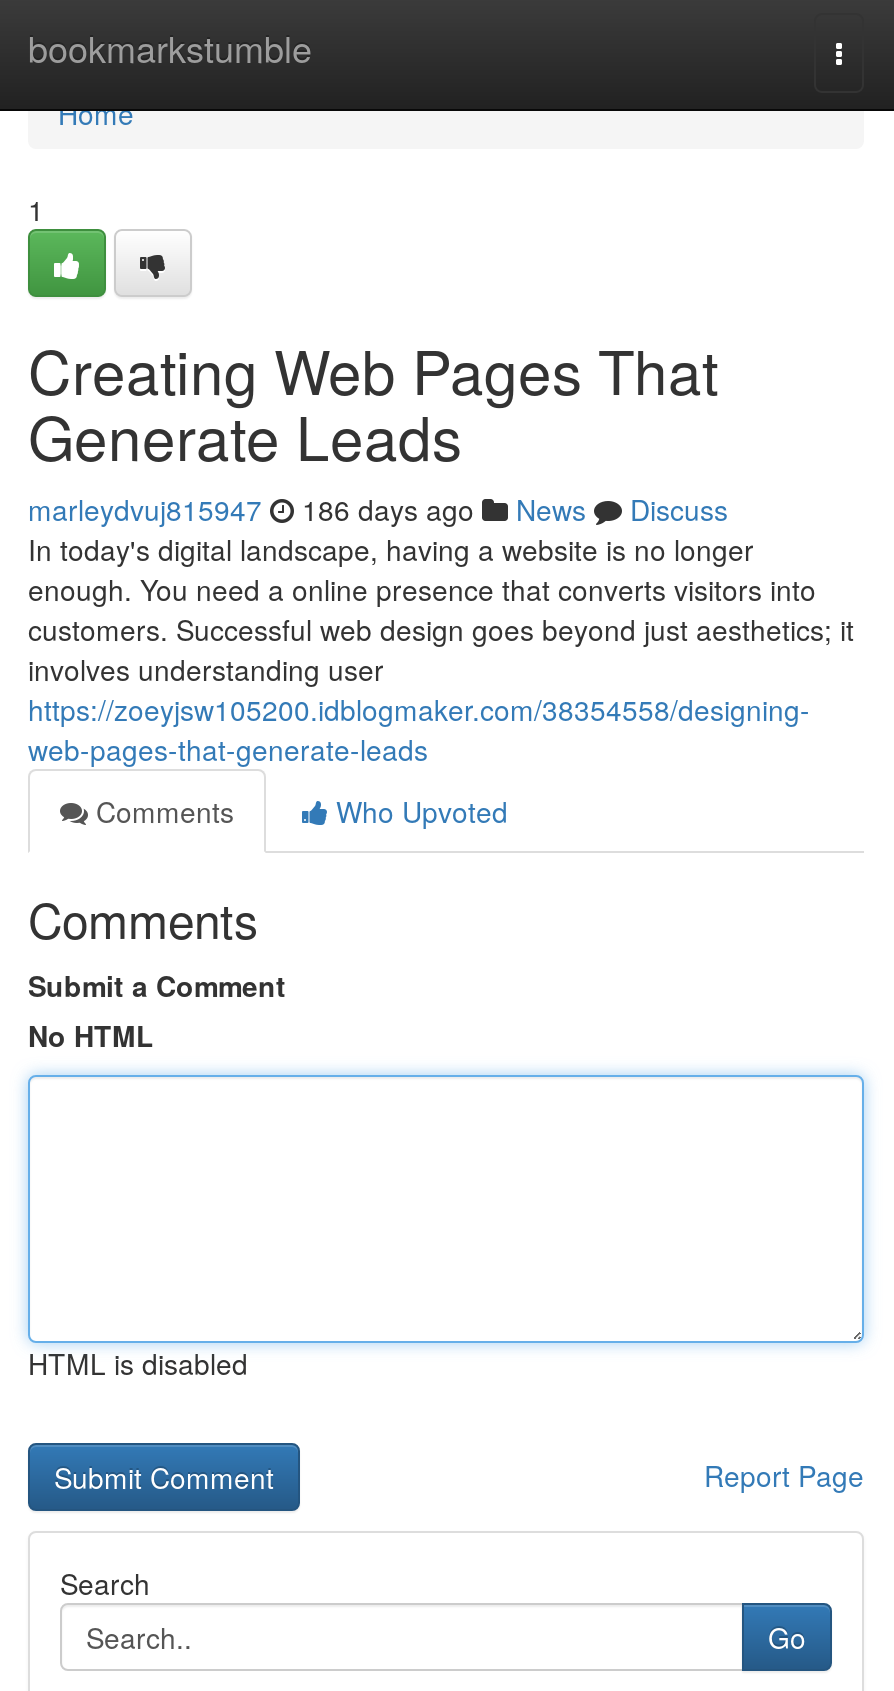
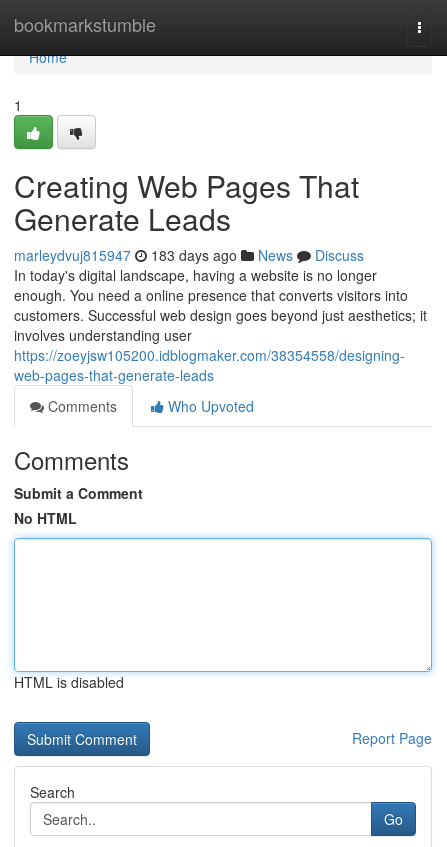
[28,489,728,529] marleydvuj815947 186 days ago News Discuss -> [14,245,364,265] marleydvuj815947 183 days ago News Discuss

